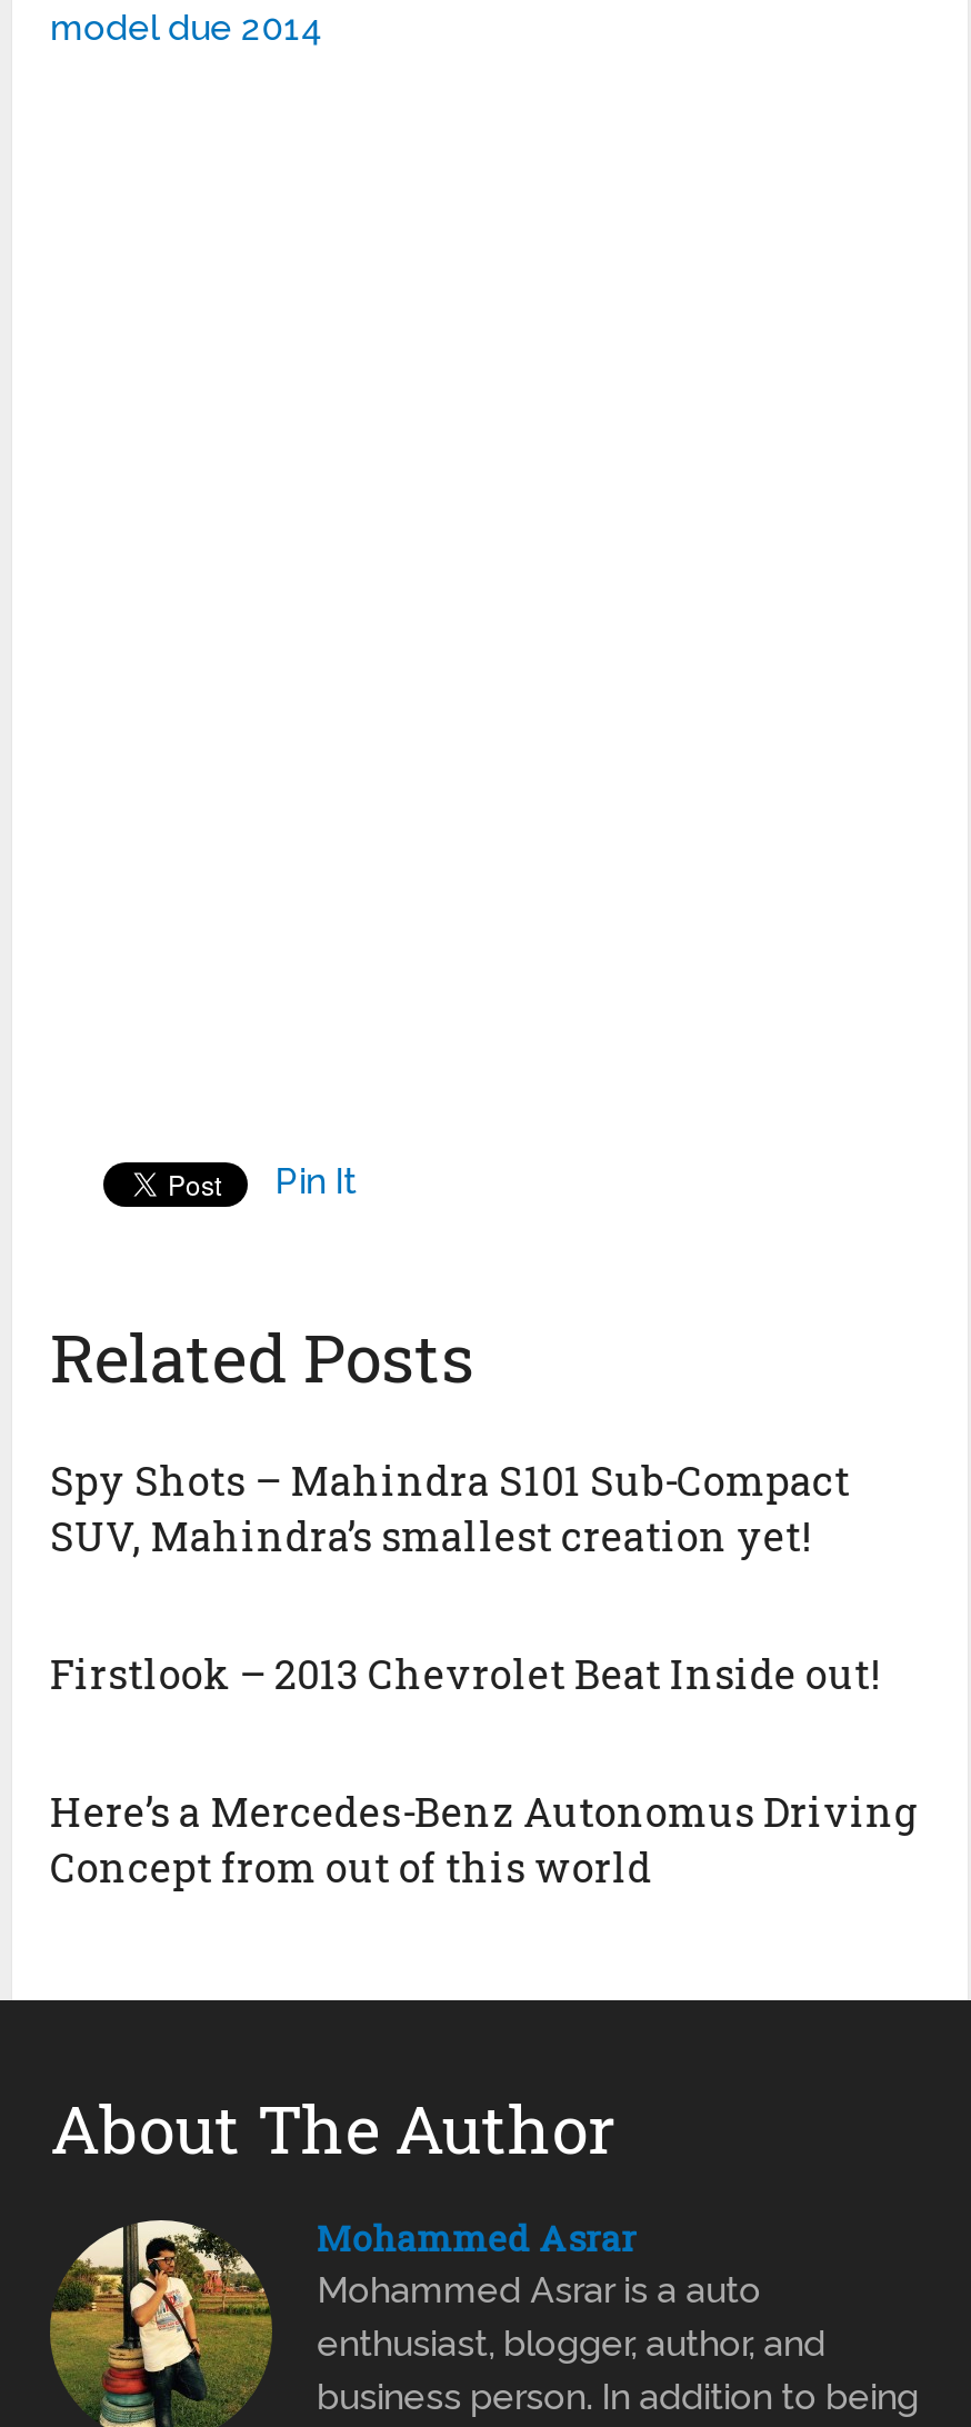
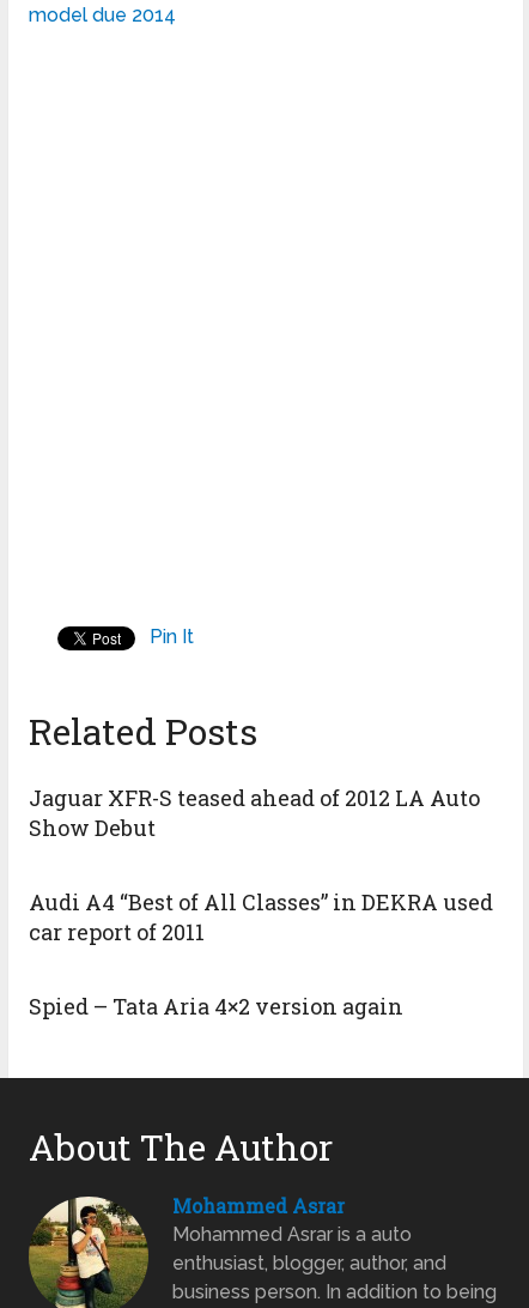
[50,1454,850,1563] Spy Shots – Mahindra S101 Sub-Compact | SUV, Mahindra’s smallest creation yet! -> [29,783,480,842] Jaguar XFR-S teased ahead of 2012 LA Auto | Show Debut
[50,1647,879,1700] Firstlook – 2013 Chevrolet Beat Inside out! -> [29,888,493,946] Audi A4 “Best of All Classes” in DEKRA used | car report of 2011
[50,1785,919,1894] Here’s a Mercedes-Benz Autonomus Driving | Concept from out of this world -> [29,992,403,1021] Spied – Tata Aria 4×2 version again

